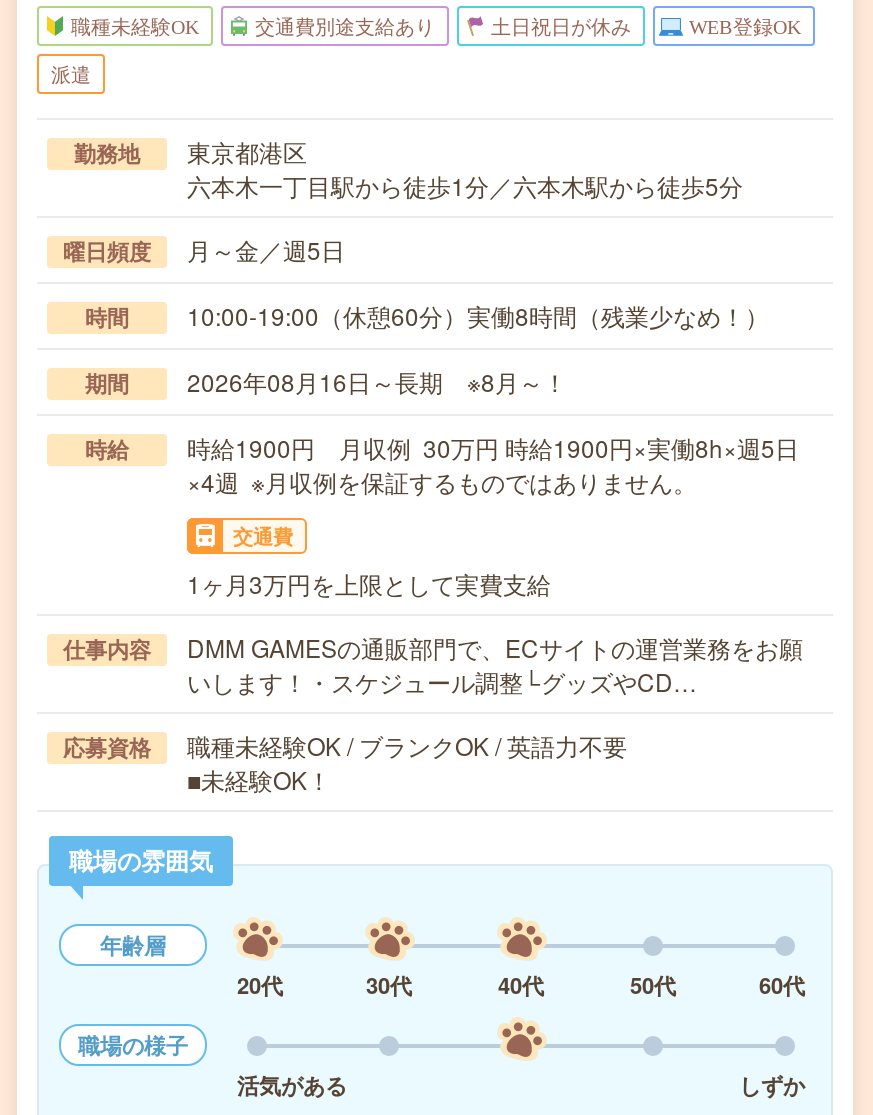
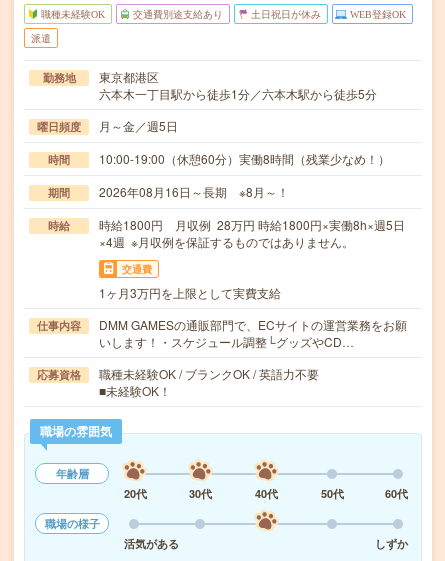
[187,430,799,464] 時給1900円 月収例 30万円 時給1900円×実働8h×週5日 -> [99,216,405,233] 時給1800円 月収例 28万円 時給1800円×実働8h×週5日

